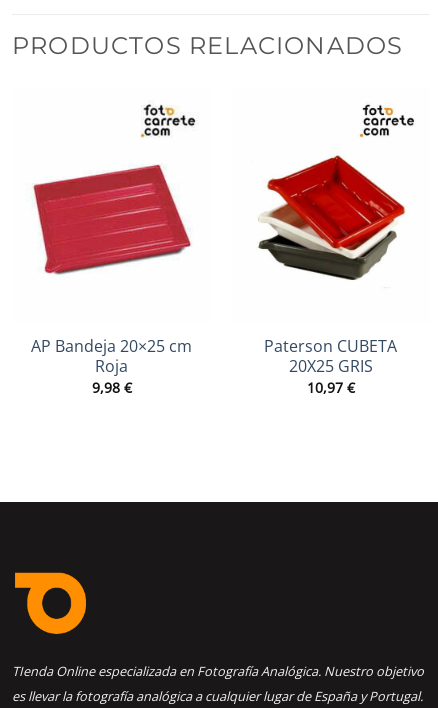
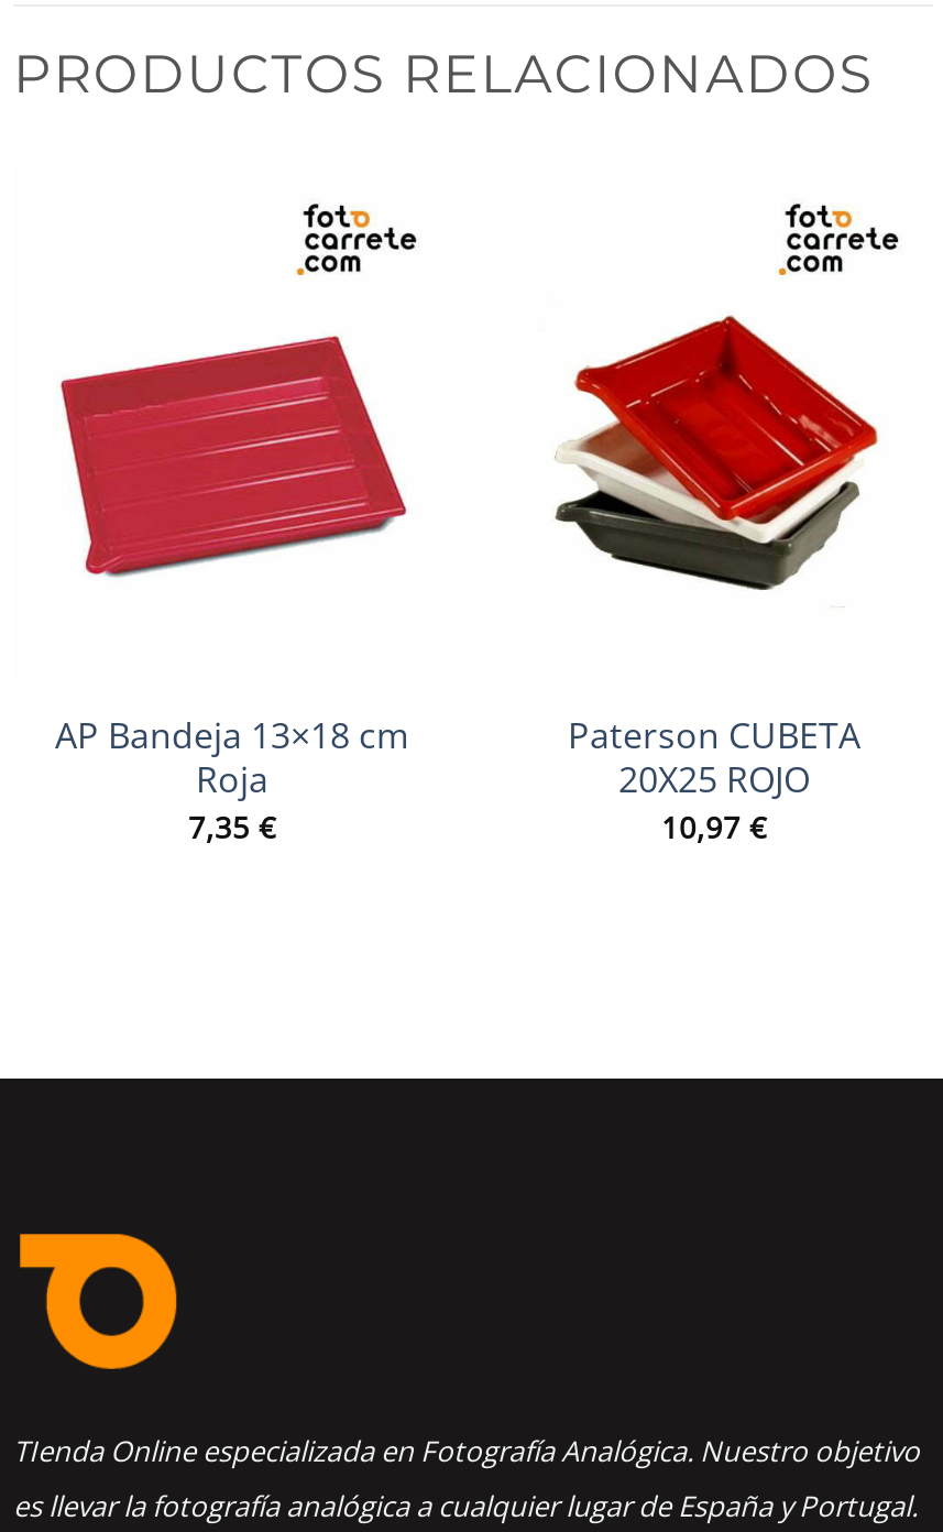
[31,335,192,357] AP Bandeja 20×25 cm -> [55,711,409,759] AP Bandeja 13×18 cm
[288,355,372,377] 20X25 GRIS -> [618,755,810,803] 20X25 ROJO
[91,377,131,396] 9,98 € -> [188,805,276,846] 7,35 €

